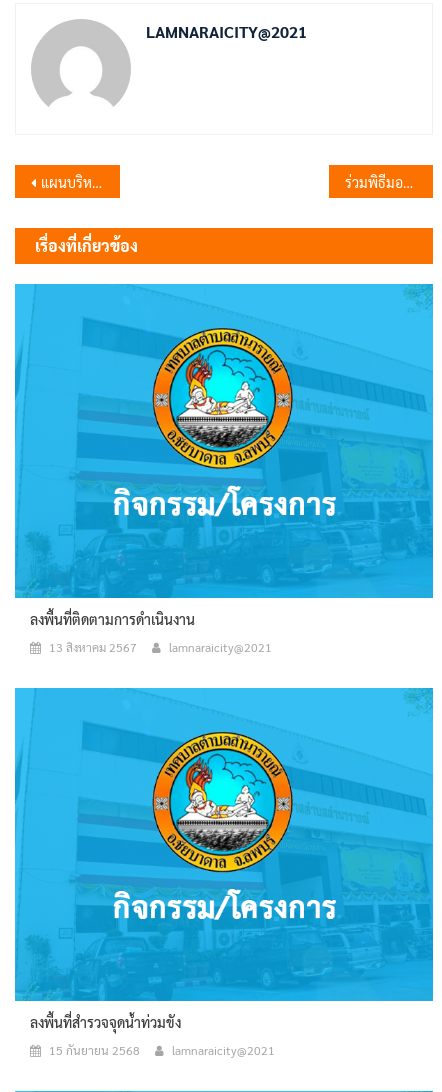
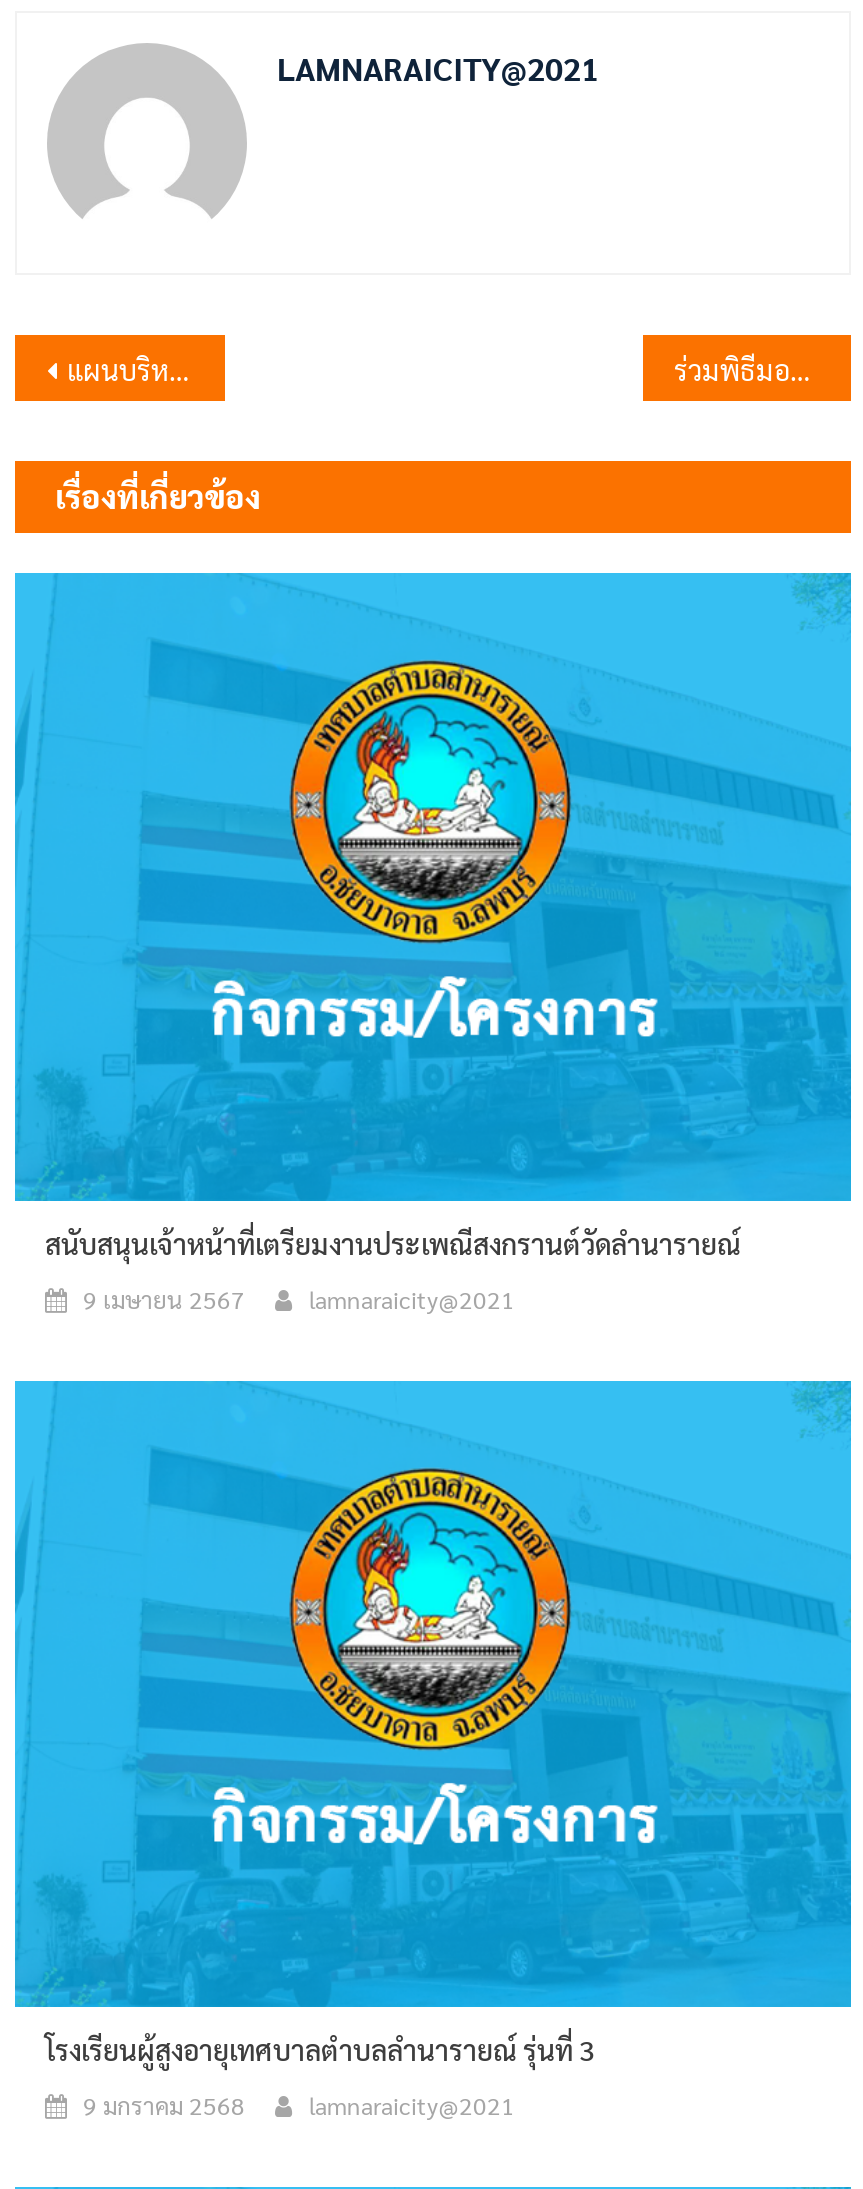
[30,610,195,628] ลงพื้นที่ติดตามการดำเนินงาน -> [45,1225,741,1261] สนับสนุนเจ้าหน้าที่เตรียมงานประเพณีสงกรานต์วัดลำนารายณ์
[49,639,137,655] 13 สิงหาคม 2567 -> [83,1283,245,1315] 9 เมษายน 2567
[30,1013,181,1031] ลงพื้นที่สำรวจจุดน้ำท่วมขัง -> [45,2032,595,2068] โรงเรียนผู้สูงอายุเทศบาลตำบลลำนารายณ์ รุ่นที่ 3
[49,1042,140,1058] 15 กันยายน 2568 -> [83,2090,245,2122] 9 มกราคม 2568

